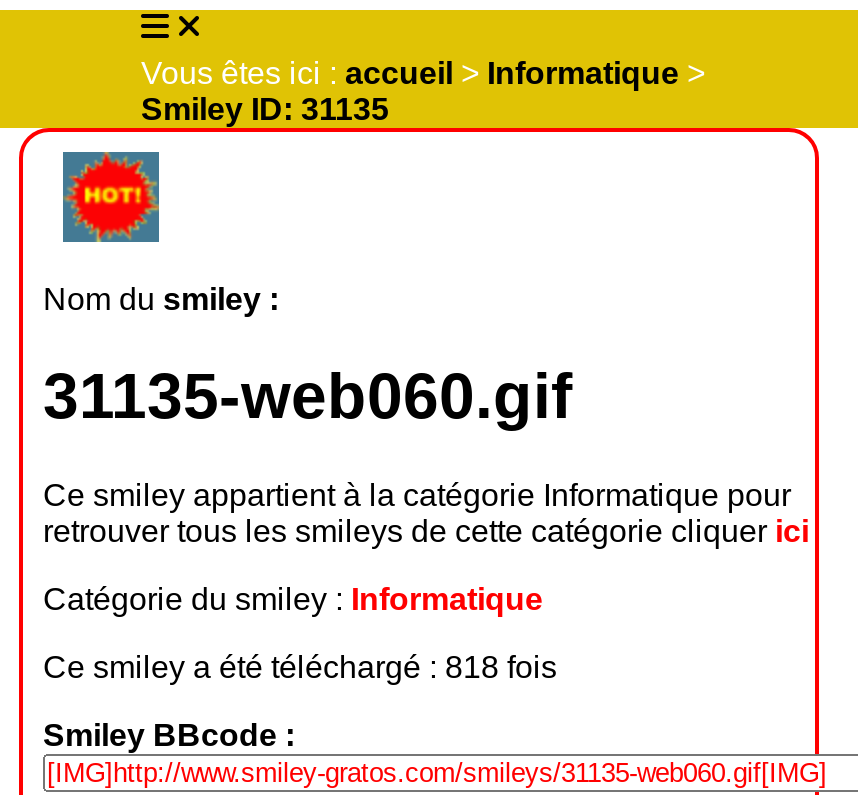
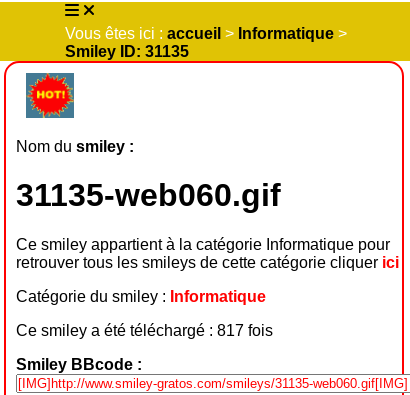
[43,650,557,684] Ce smiley a été téléchargé : 818 fois -> [16,322,273,339] Ce smiley a été téléchargé : 817 fois

